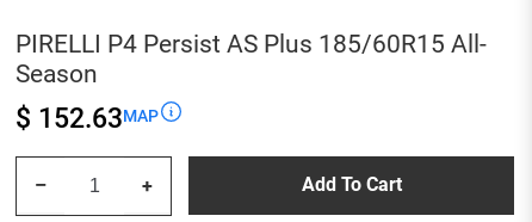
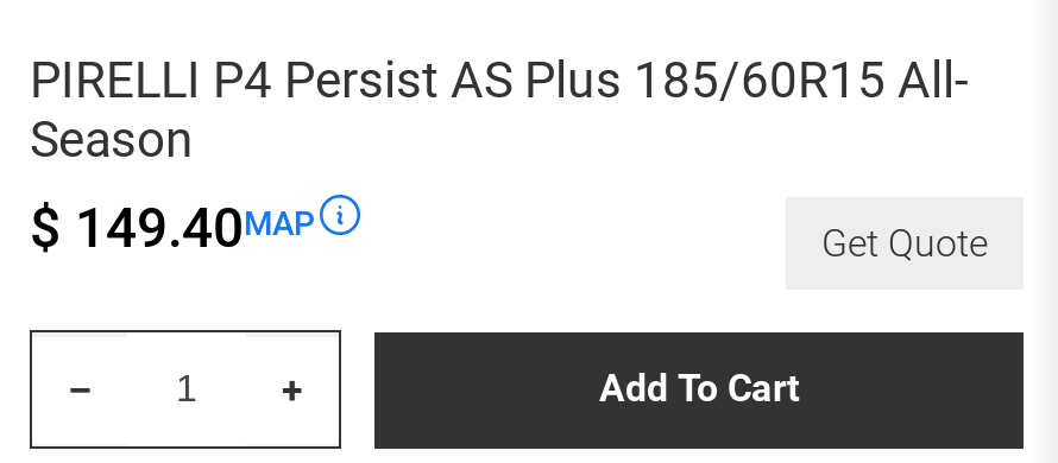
[16,103,159,135] $ 152.63MAP -> [30,198,988,267] $ 149.40MAP | Get Quote

